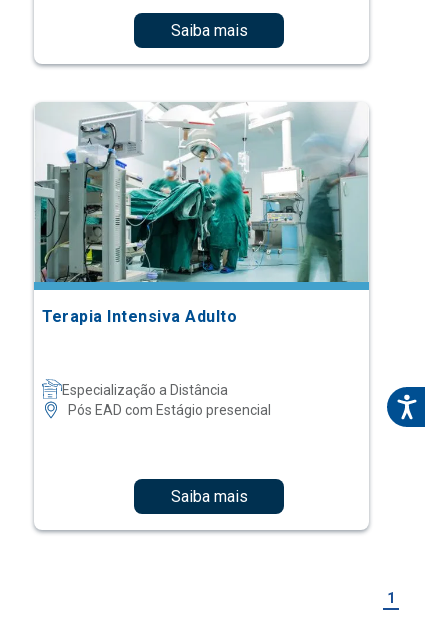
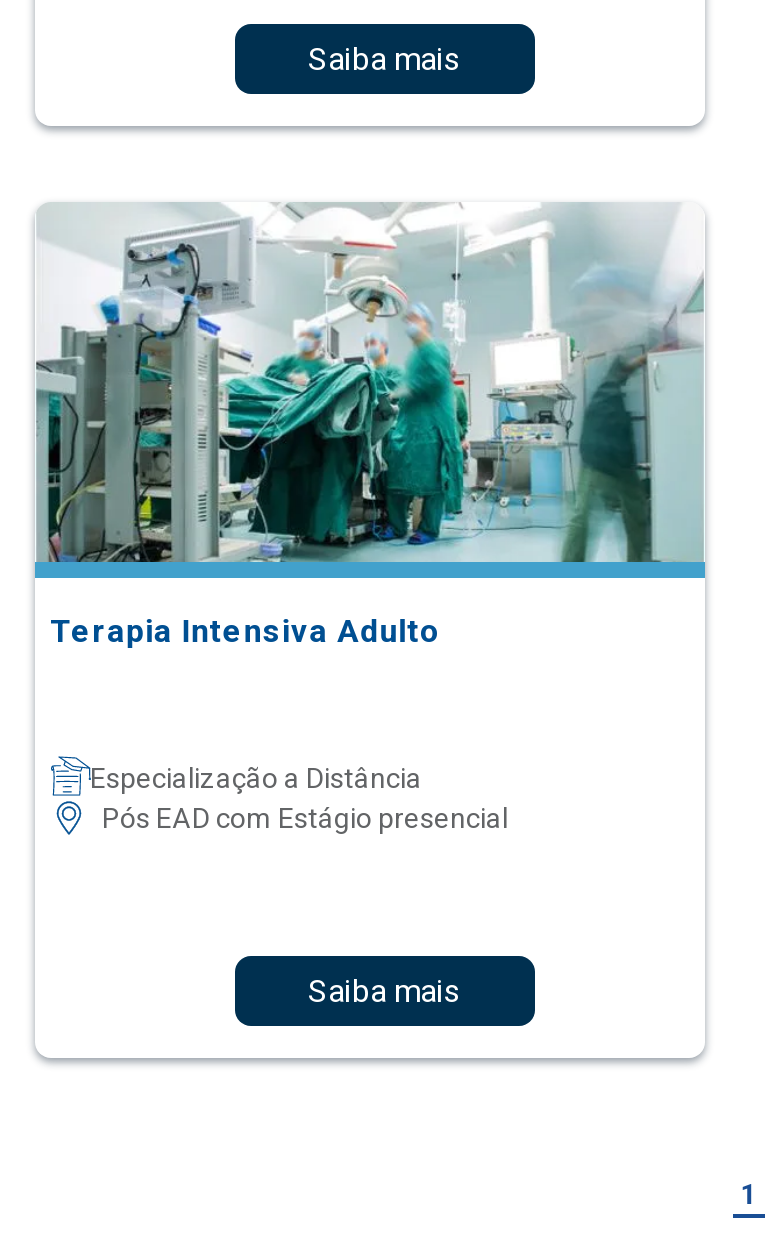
[386,386,422,428] [image] -> none

